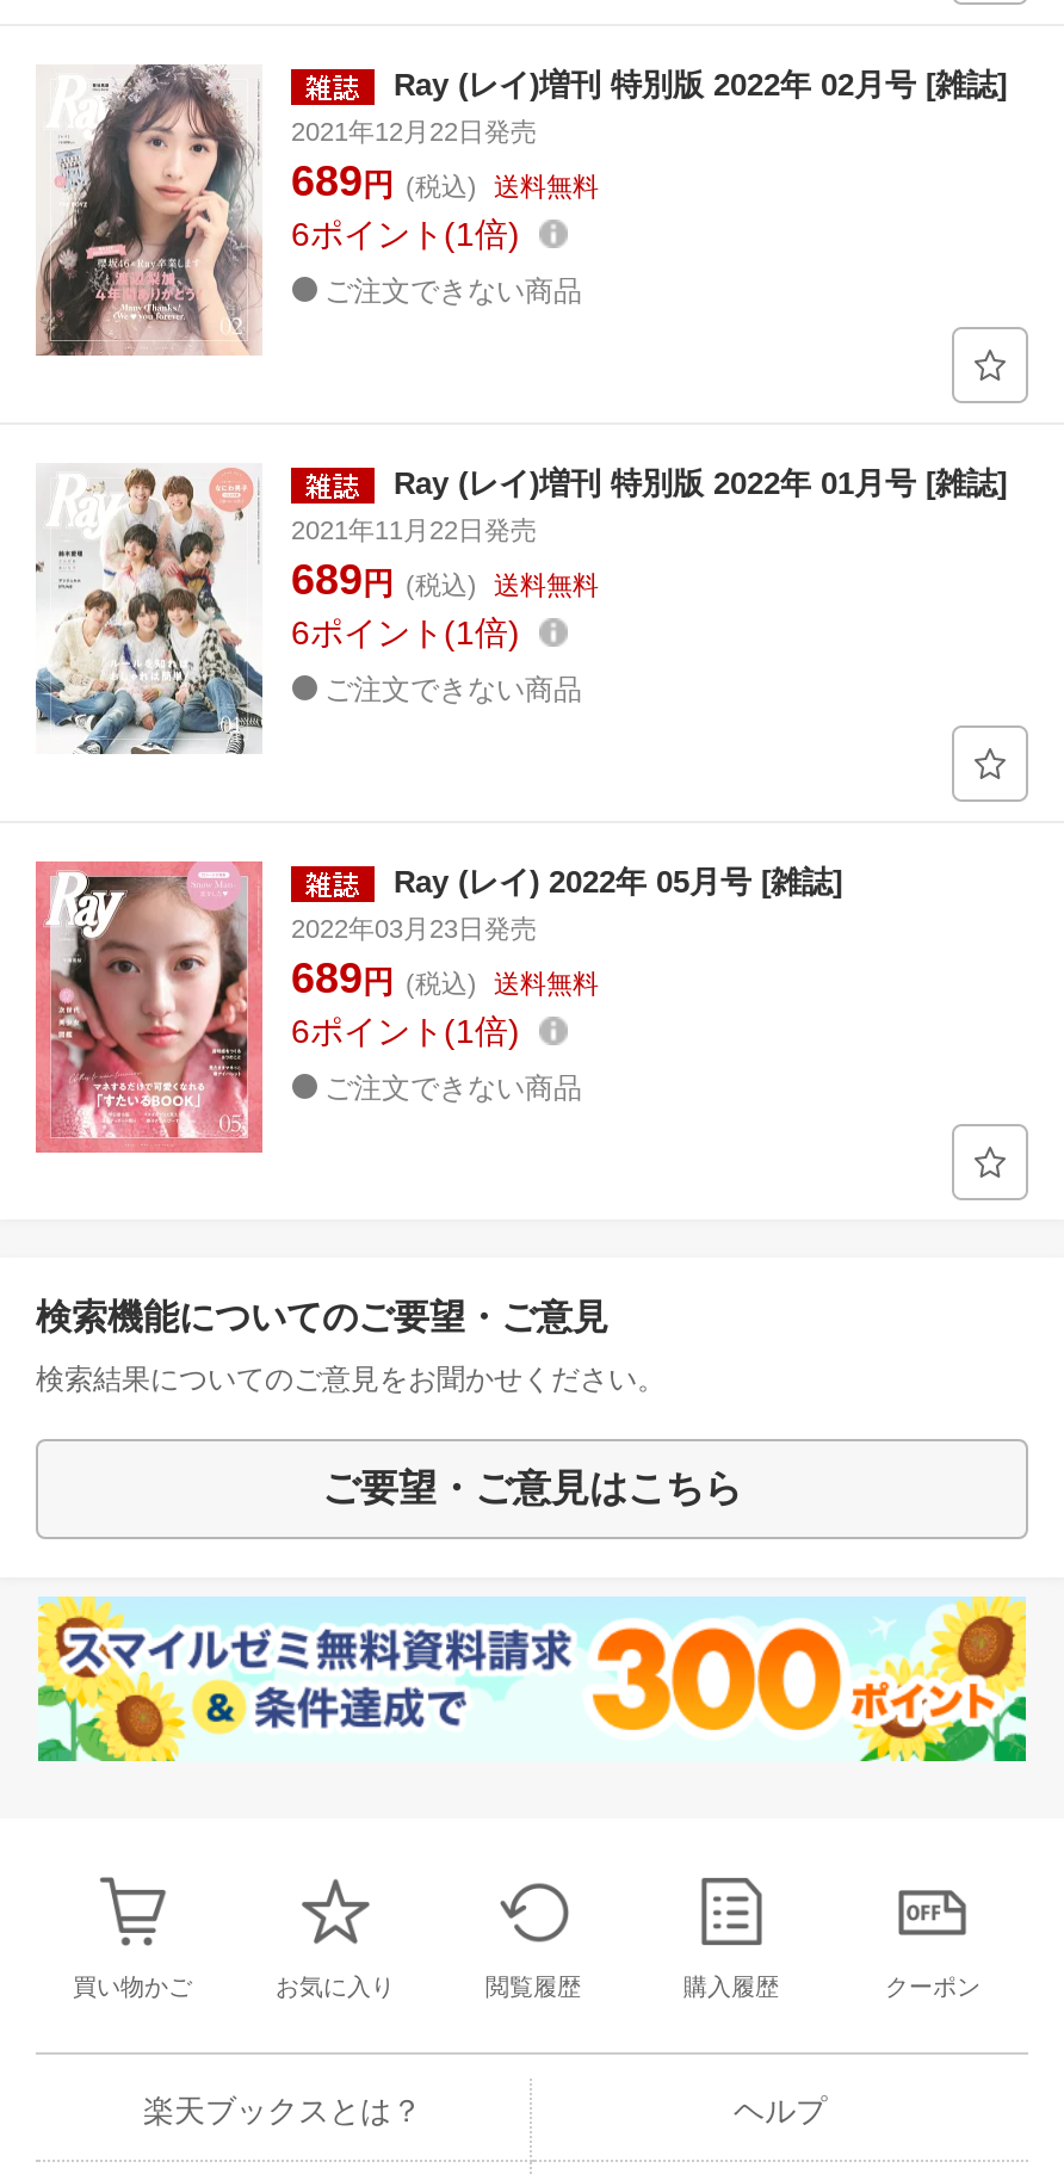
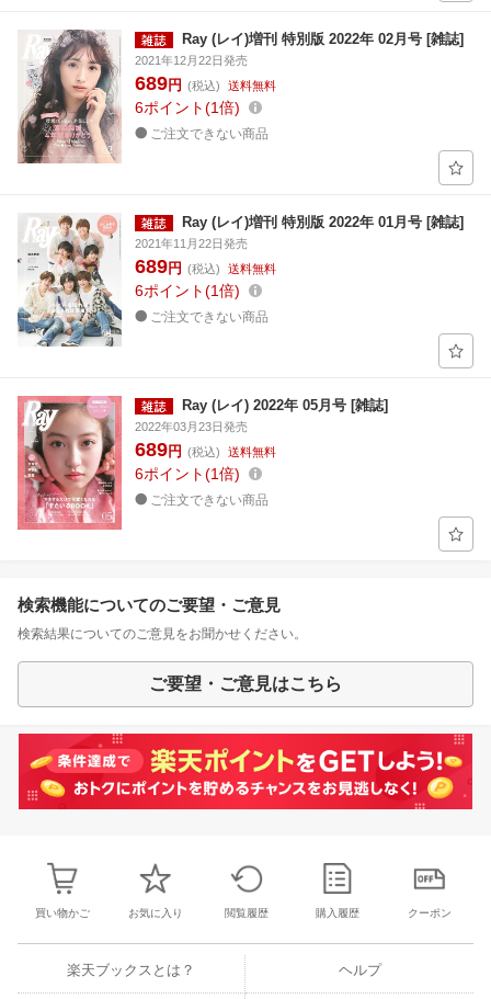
[36,1594,1028,1764] [image] -> [18,733,473,810] [image]

